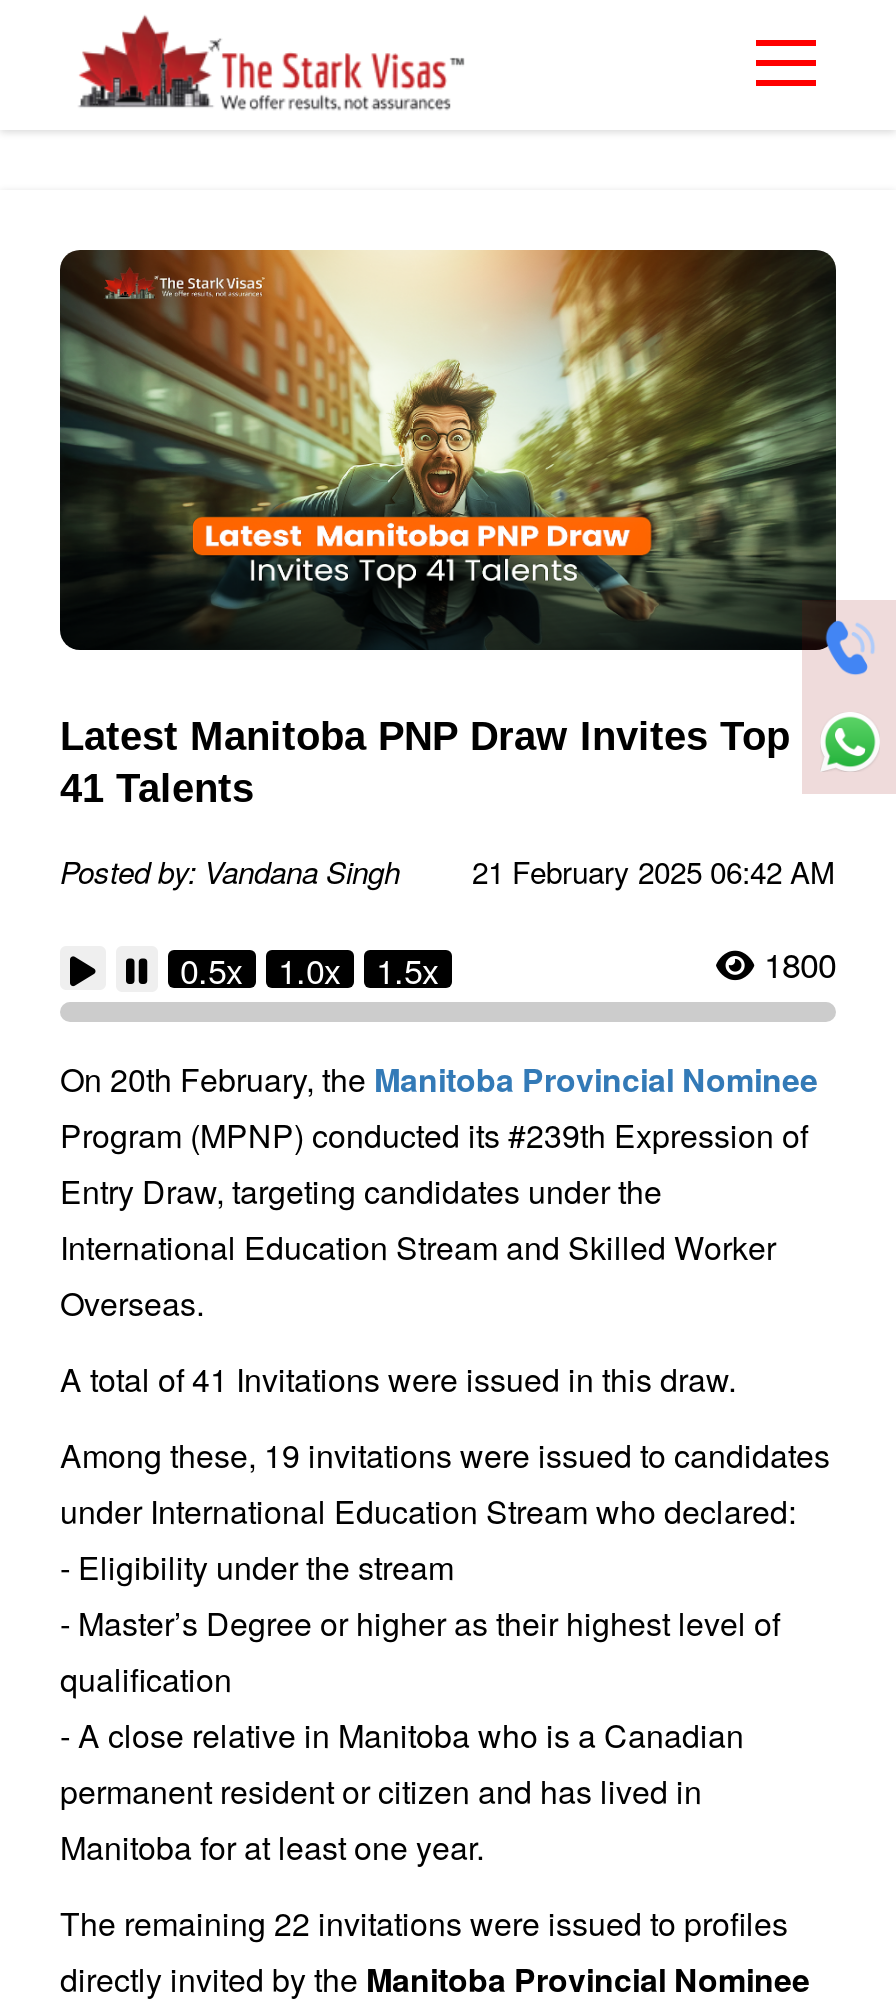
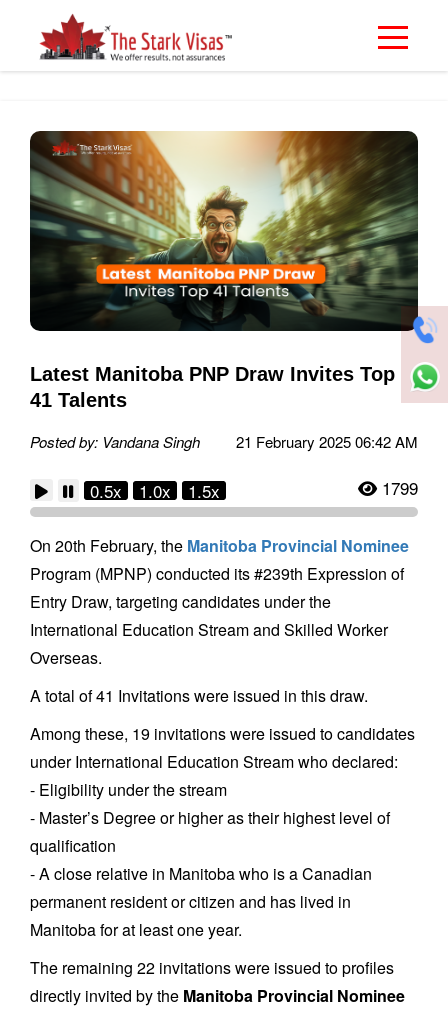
[754,938,836,988] 1800 -> [377,475,418,500] 1799

